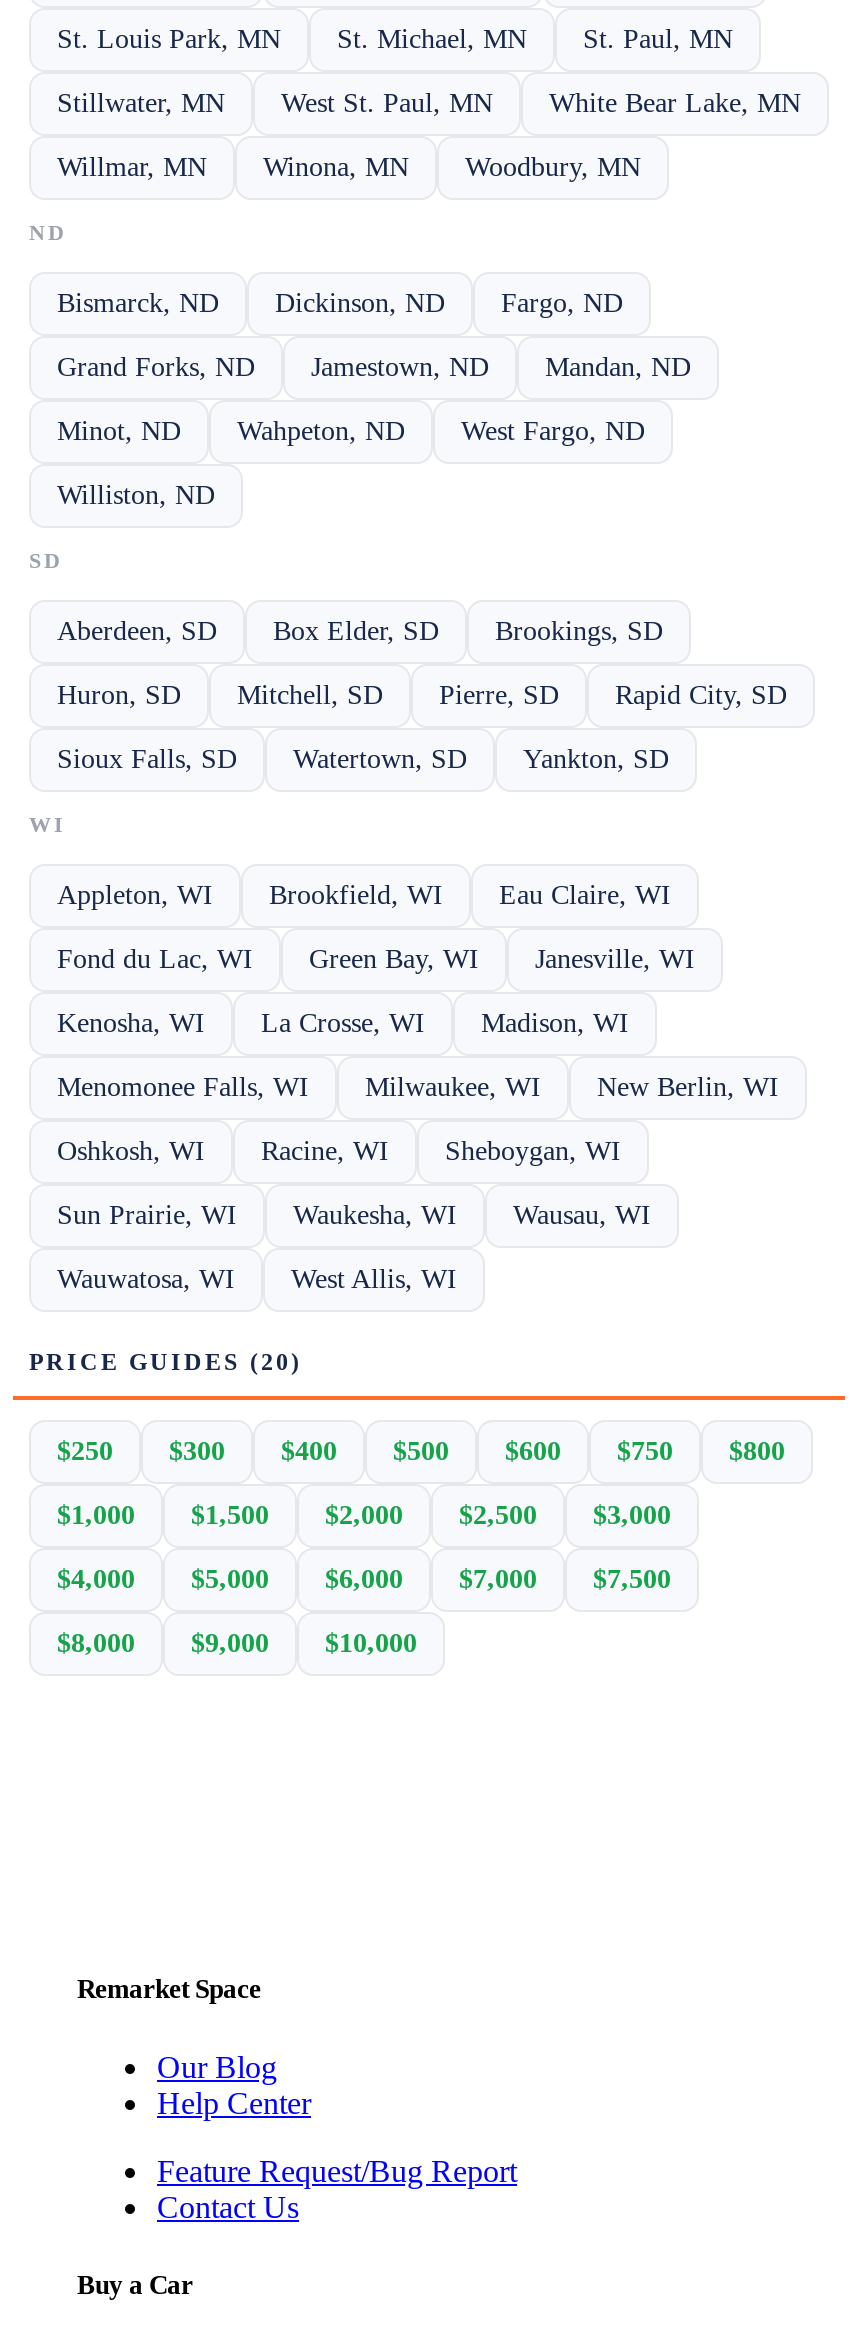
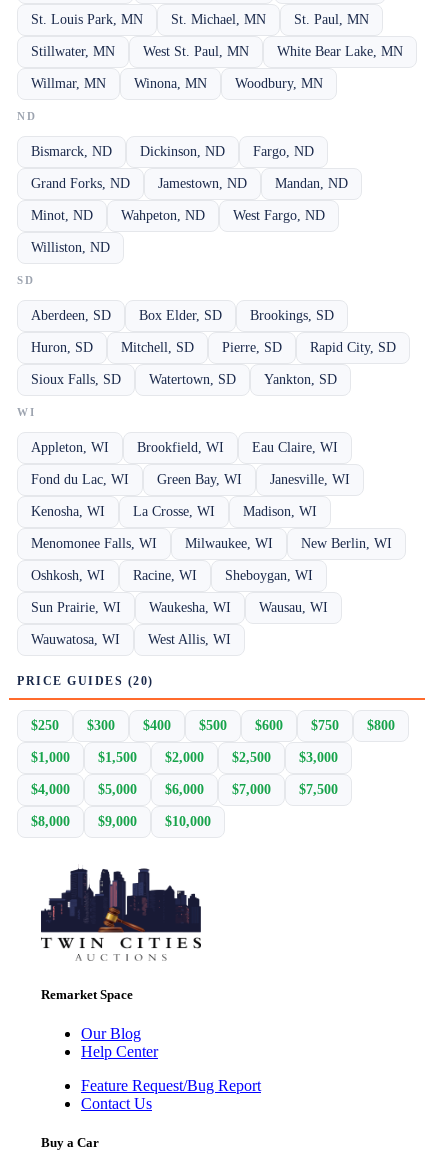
none -> [40,867,202,961] [image]

